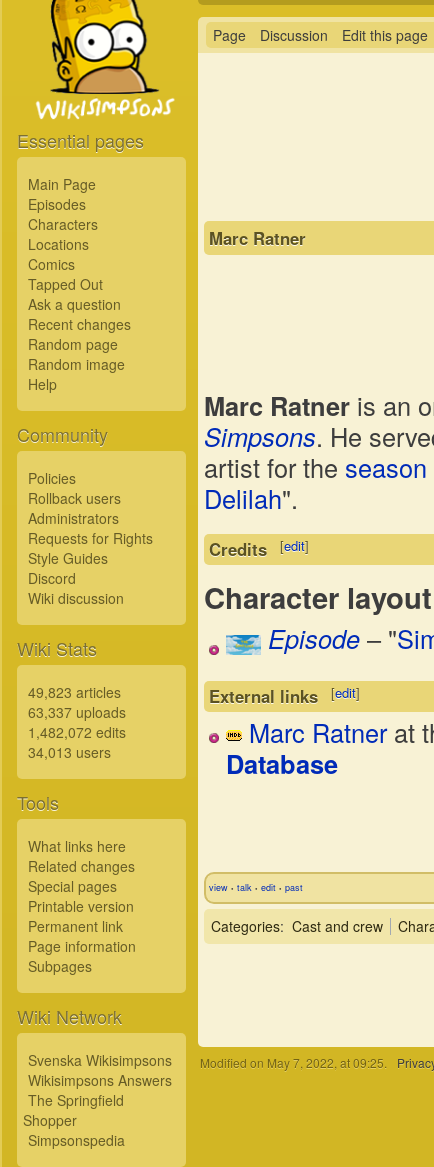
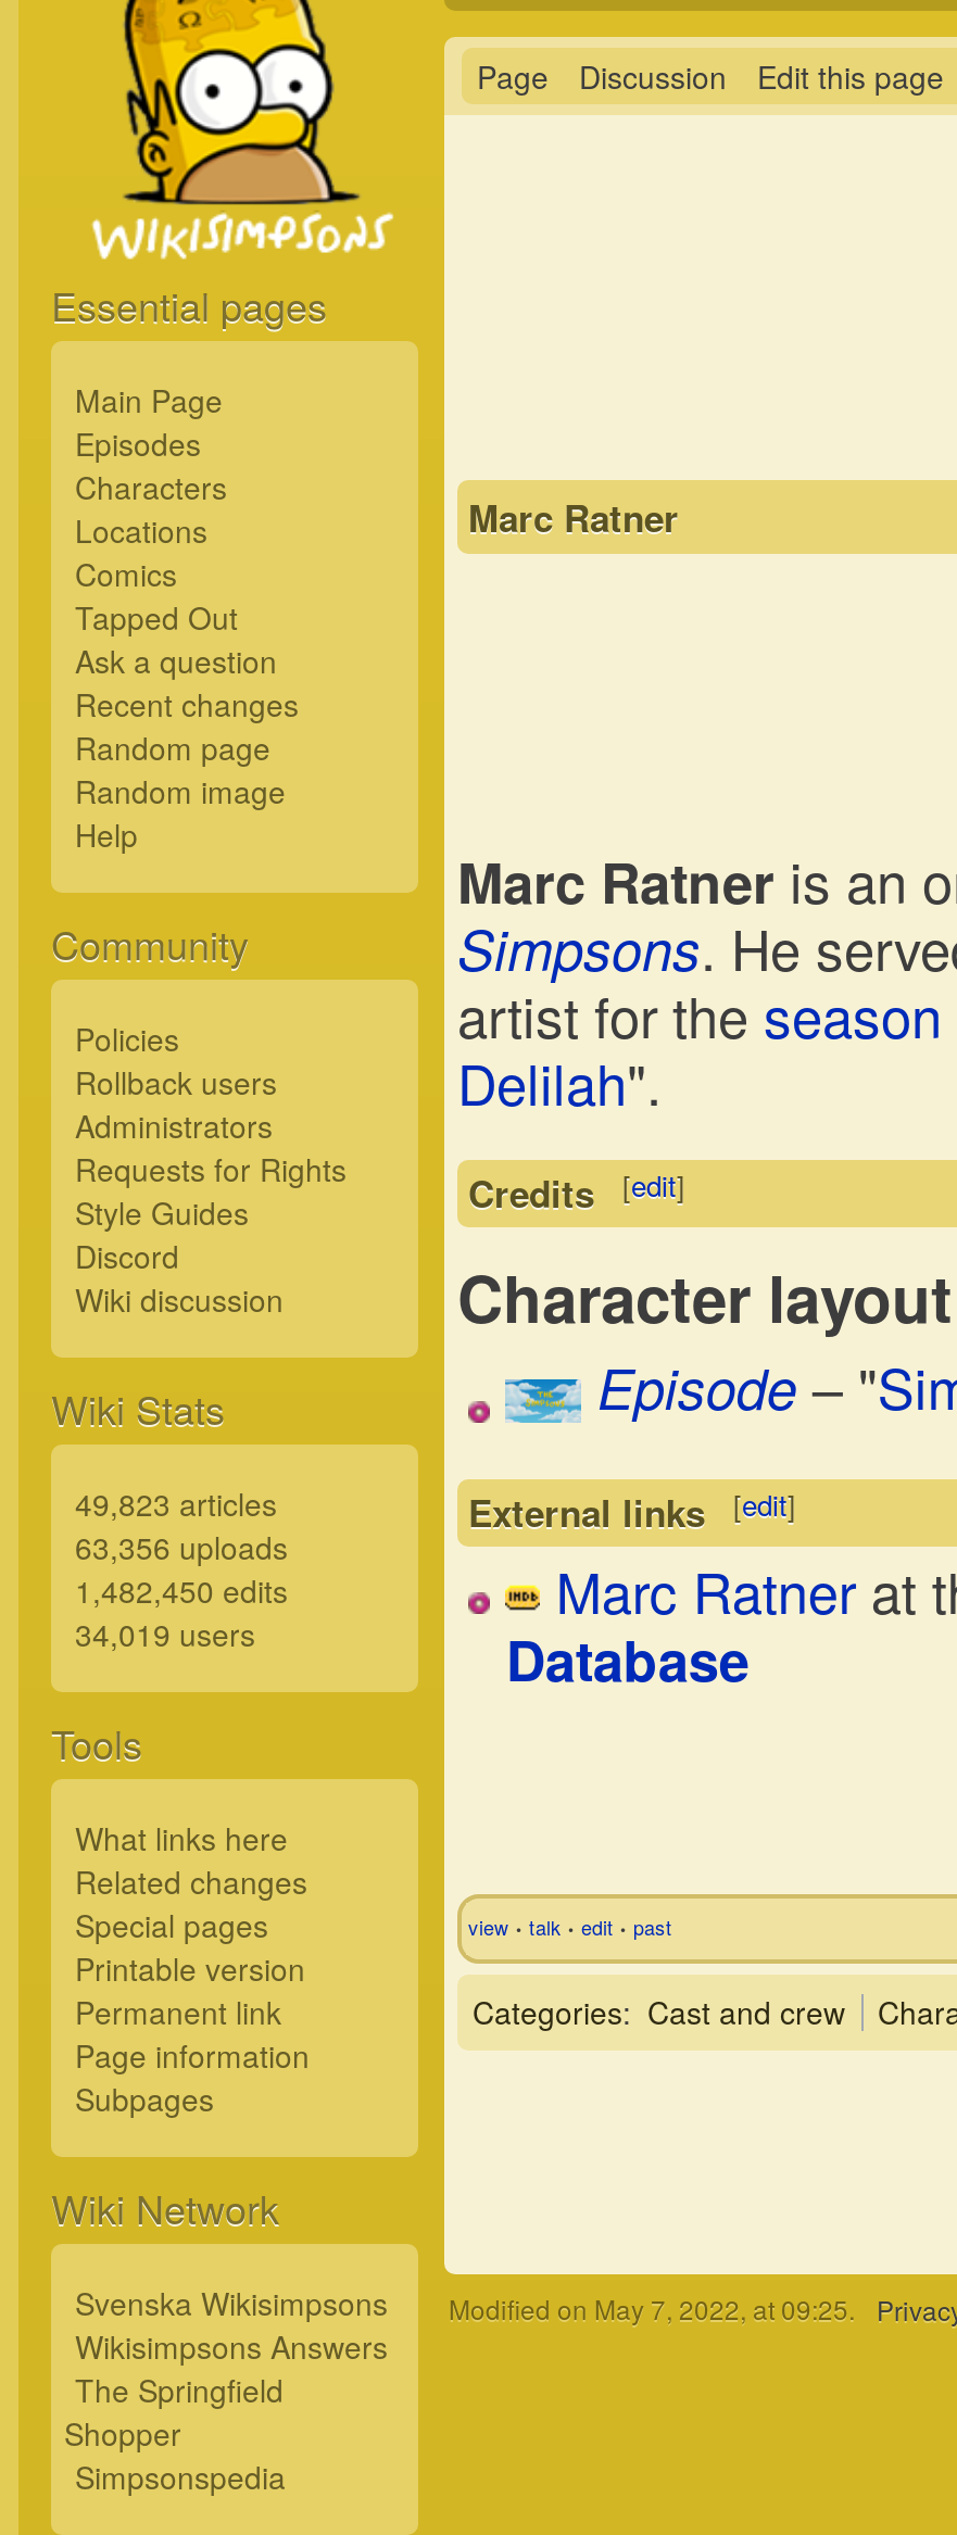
[28,702,126,722] 63,337 uploads -> [75,1525,288,1568] 63,356 uploads
[28,722,126,742] 1,482,072 edits -> [75,1568,288,1612] 1,482,450 edits
[28,742,111,762] 34,013 users -> [75,1612,255,1655] 34,019 users

